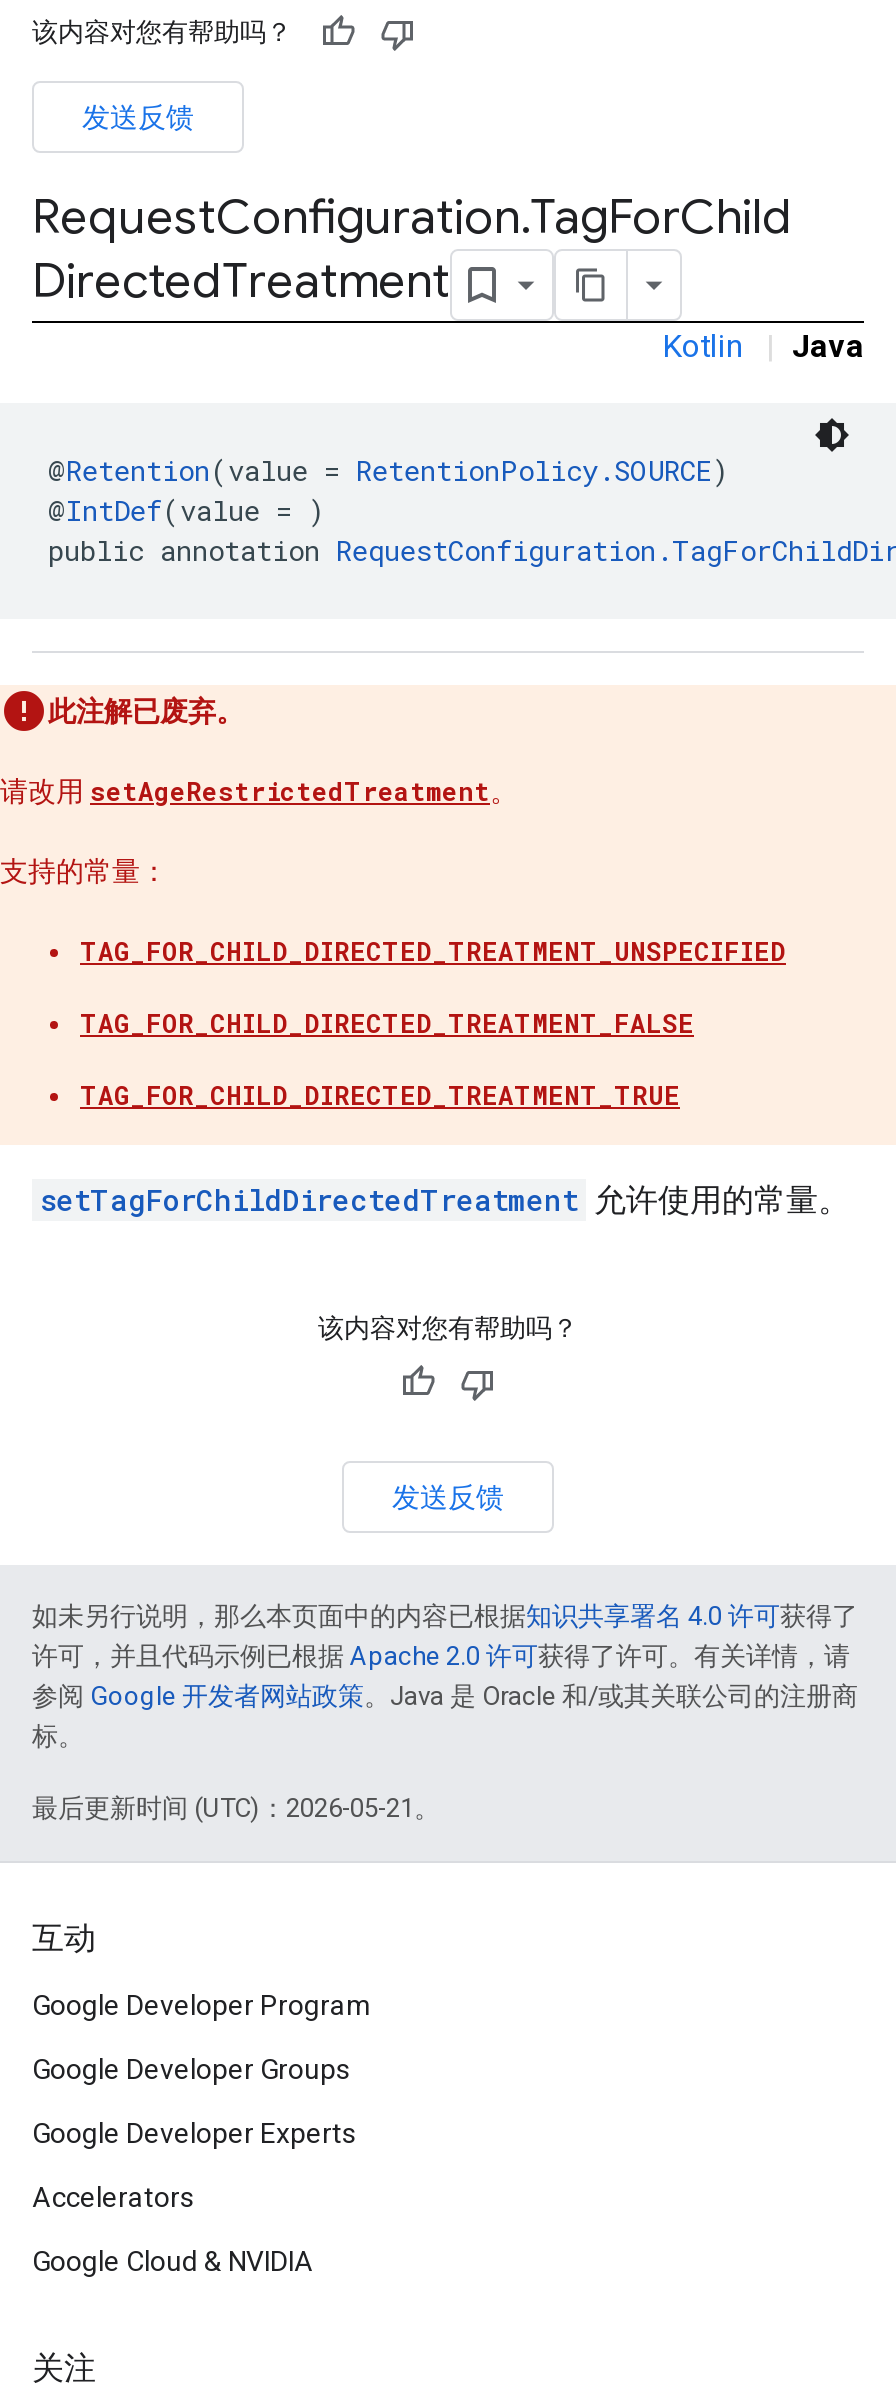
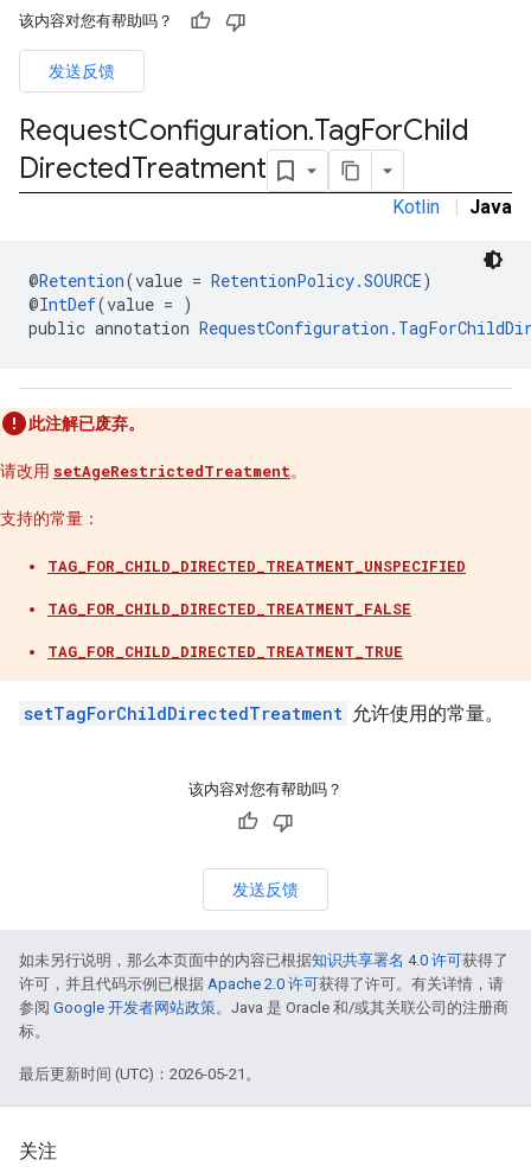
[32,1919,372,2277] 互动 | Google Developer Program | Google Developer Groups | Google Developer Experts | Accelerators | Google Cloud & NVIDIA -> none

